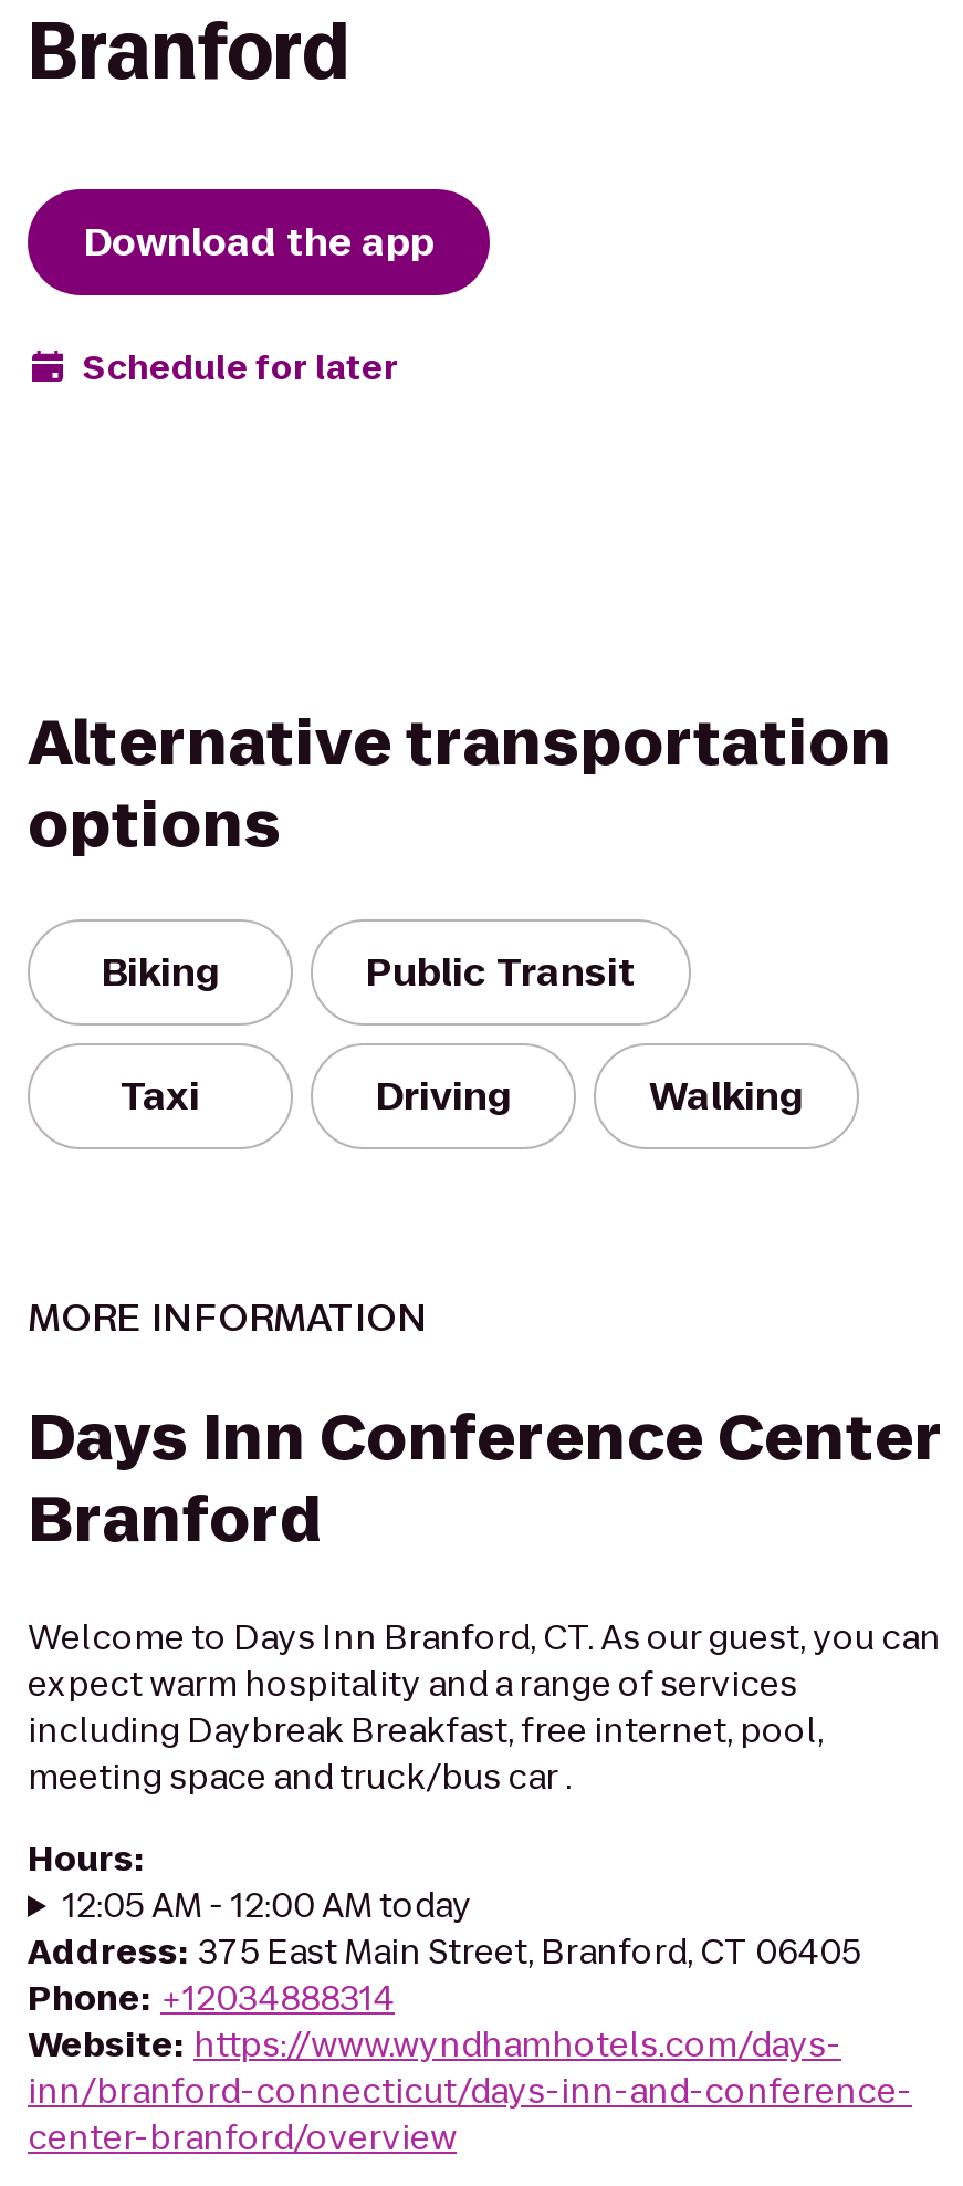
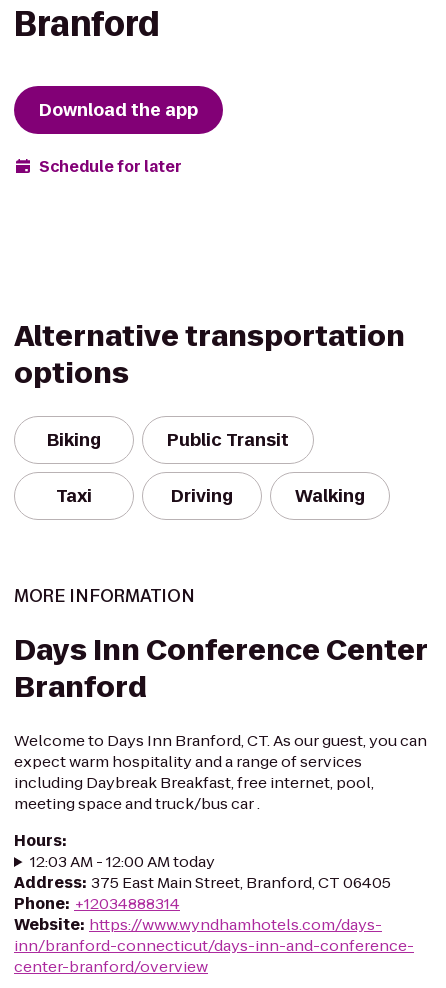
[63,1882,472,1928] 12:05 AM - 12:00 AM today -> [30,851,215,872] 12:03 AM - 12:00 AM today

